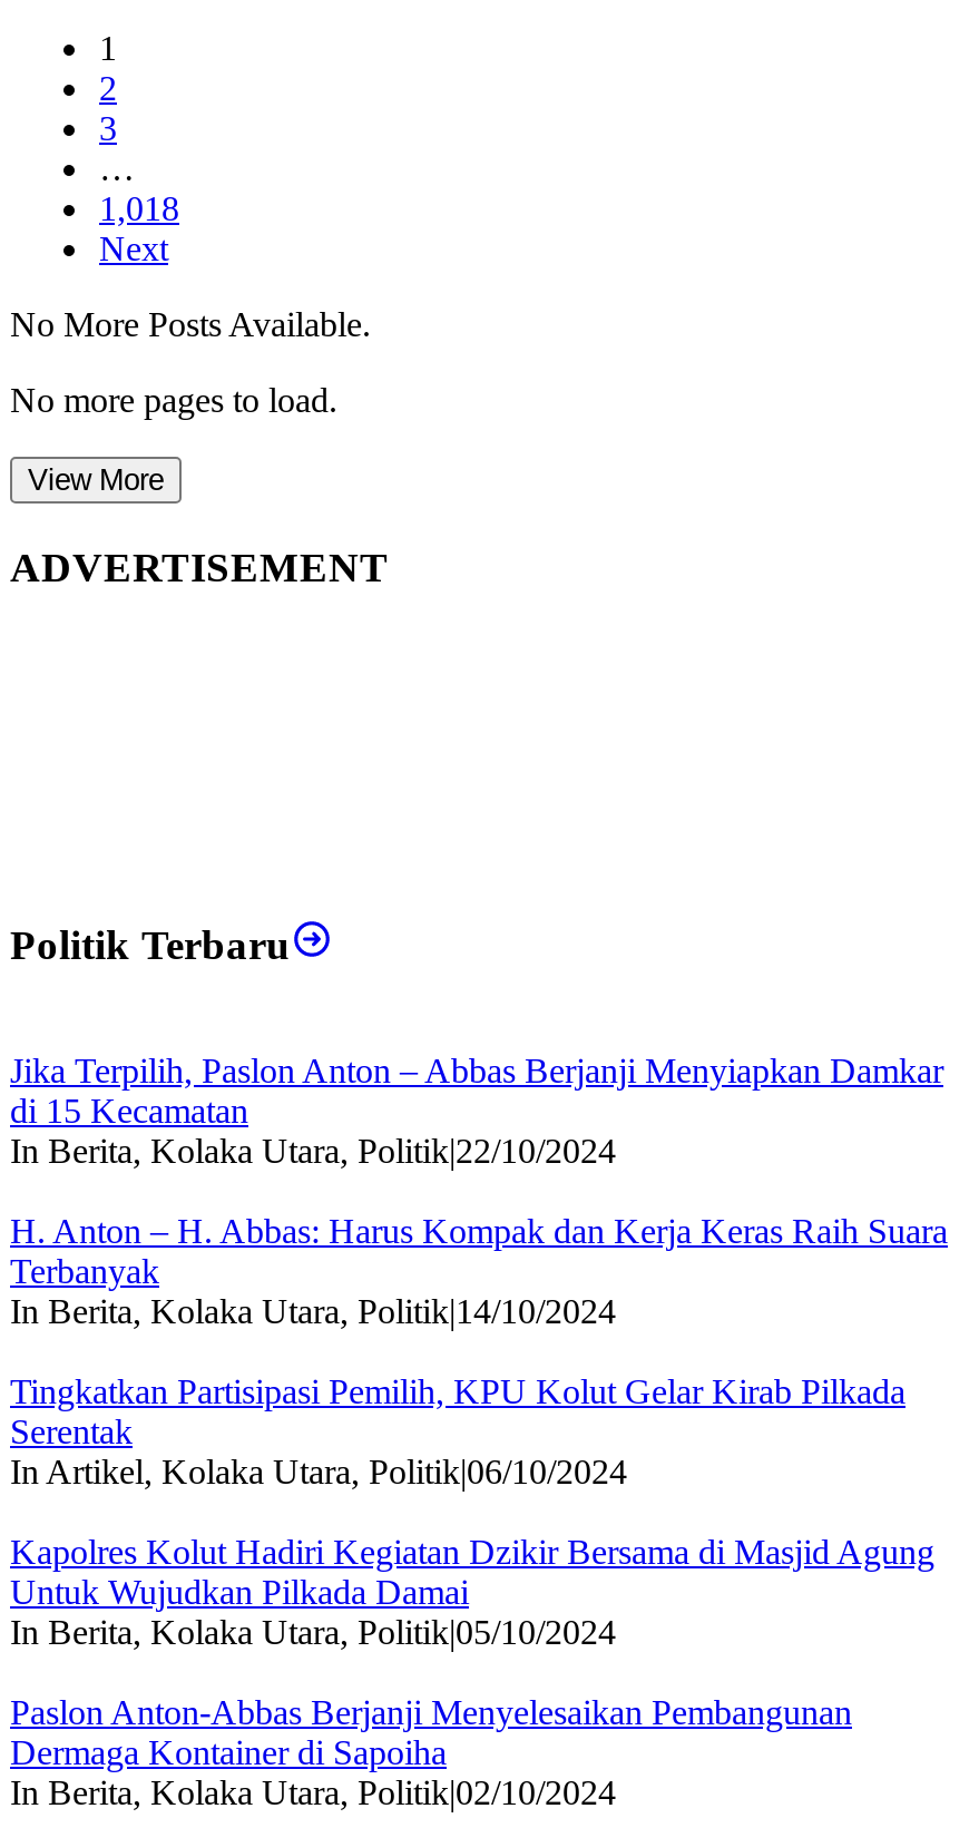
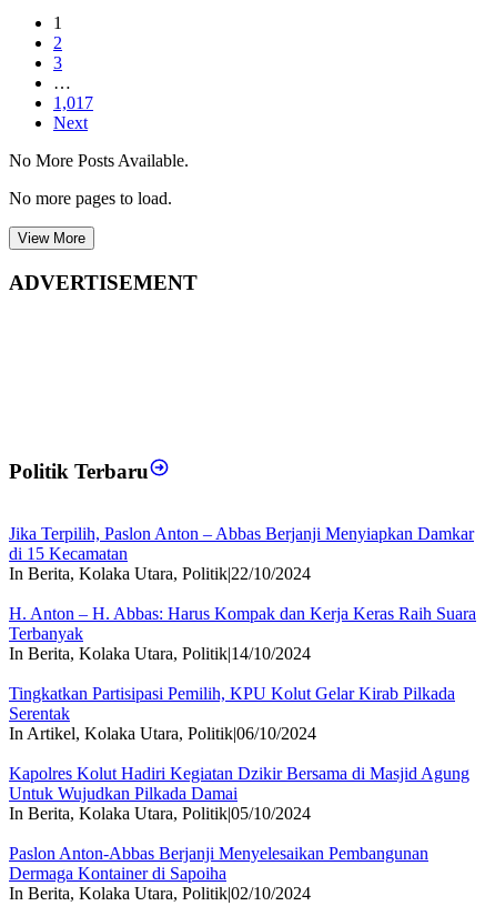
[99,189,179,227] 1,018 -> [53,94,93,113] 1,017

